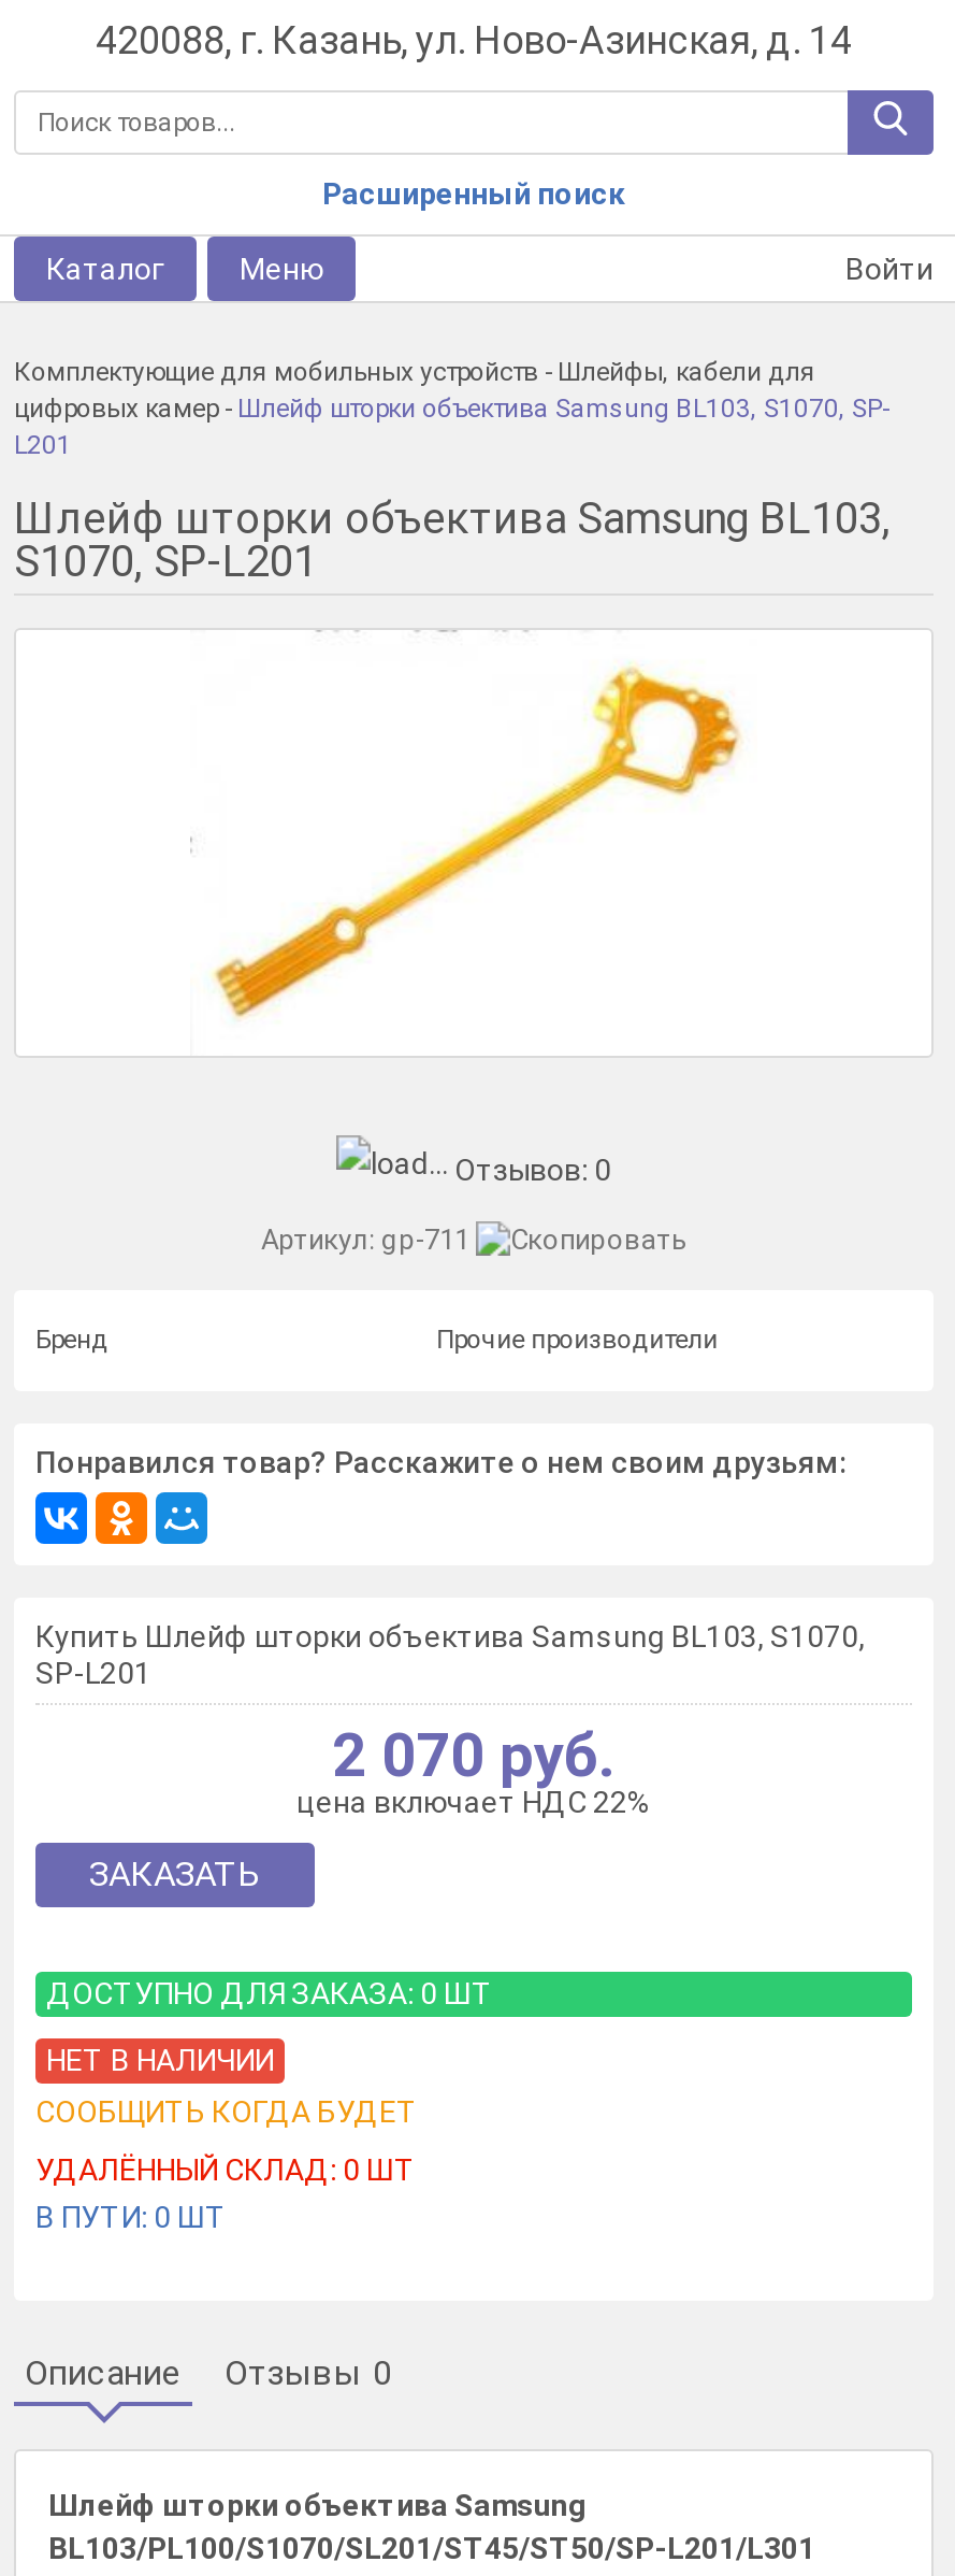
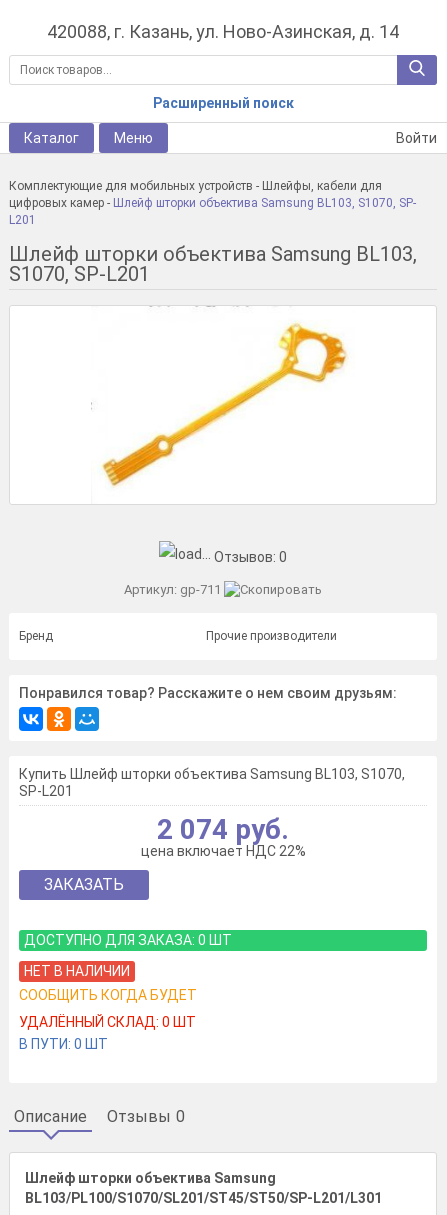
[332,1720,616,1791] 2 070 руб. -> [157,813,289,846] 2 074 руб.

